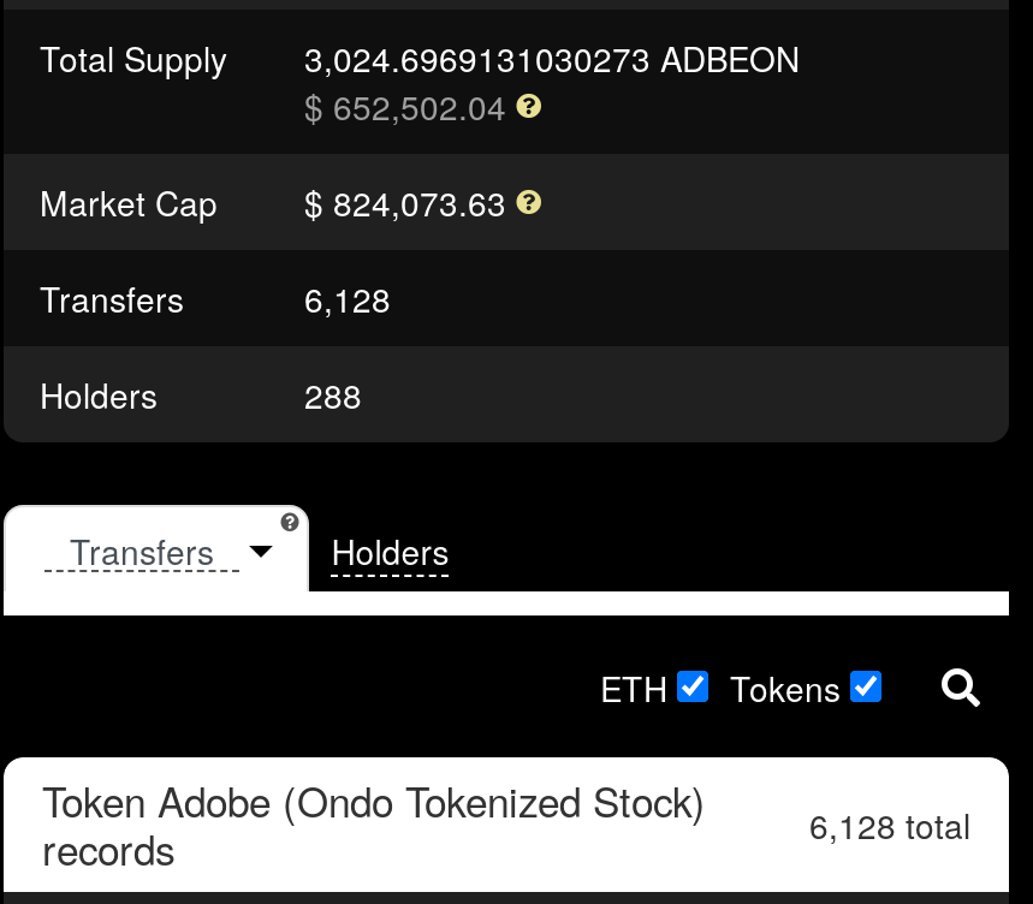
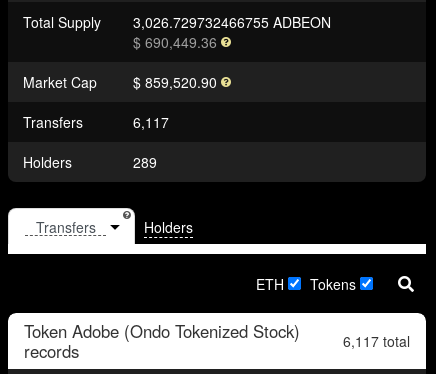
[40,34,800,82] Total Supply 3,024.6969131030273 ADBEON -> [23,12,331,32] Total Supply 3,026.729732466755 ADBEON
[304,82,506,130] $ 652,502.04 -> [133,32,217,52] $ 690,449.36
[40,178,506,226] Market Cap $ 824,073.63 -> [23,72,217,92] Market Cap $ 859,520.90
[304,274,391,322] 6,128 -> [133,112,169,132] 6,117
[304,370,362,418] 288 -> [133,152,157,172] 289
[809,799,970,847] 6,128 total -> [343,330,410,350] 6,117 total

